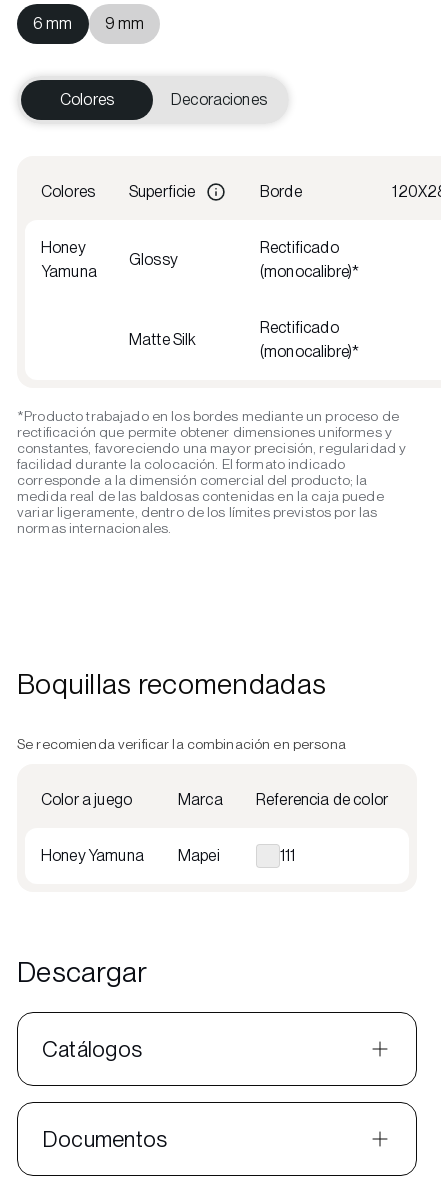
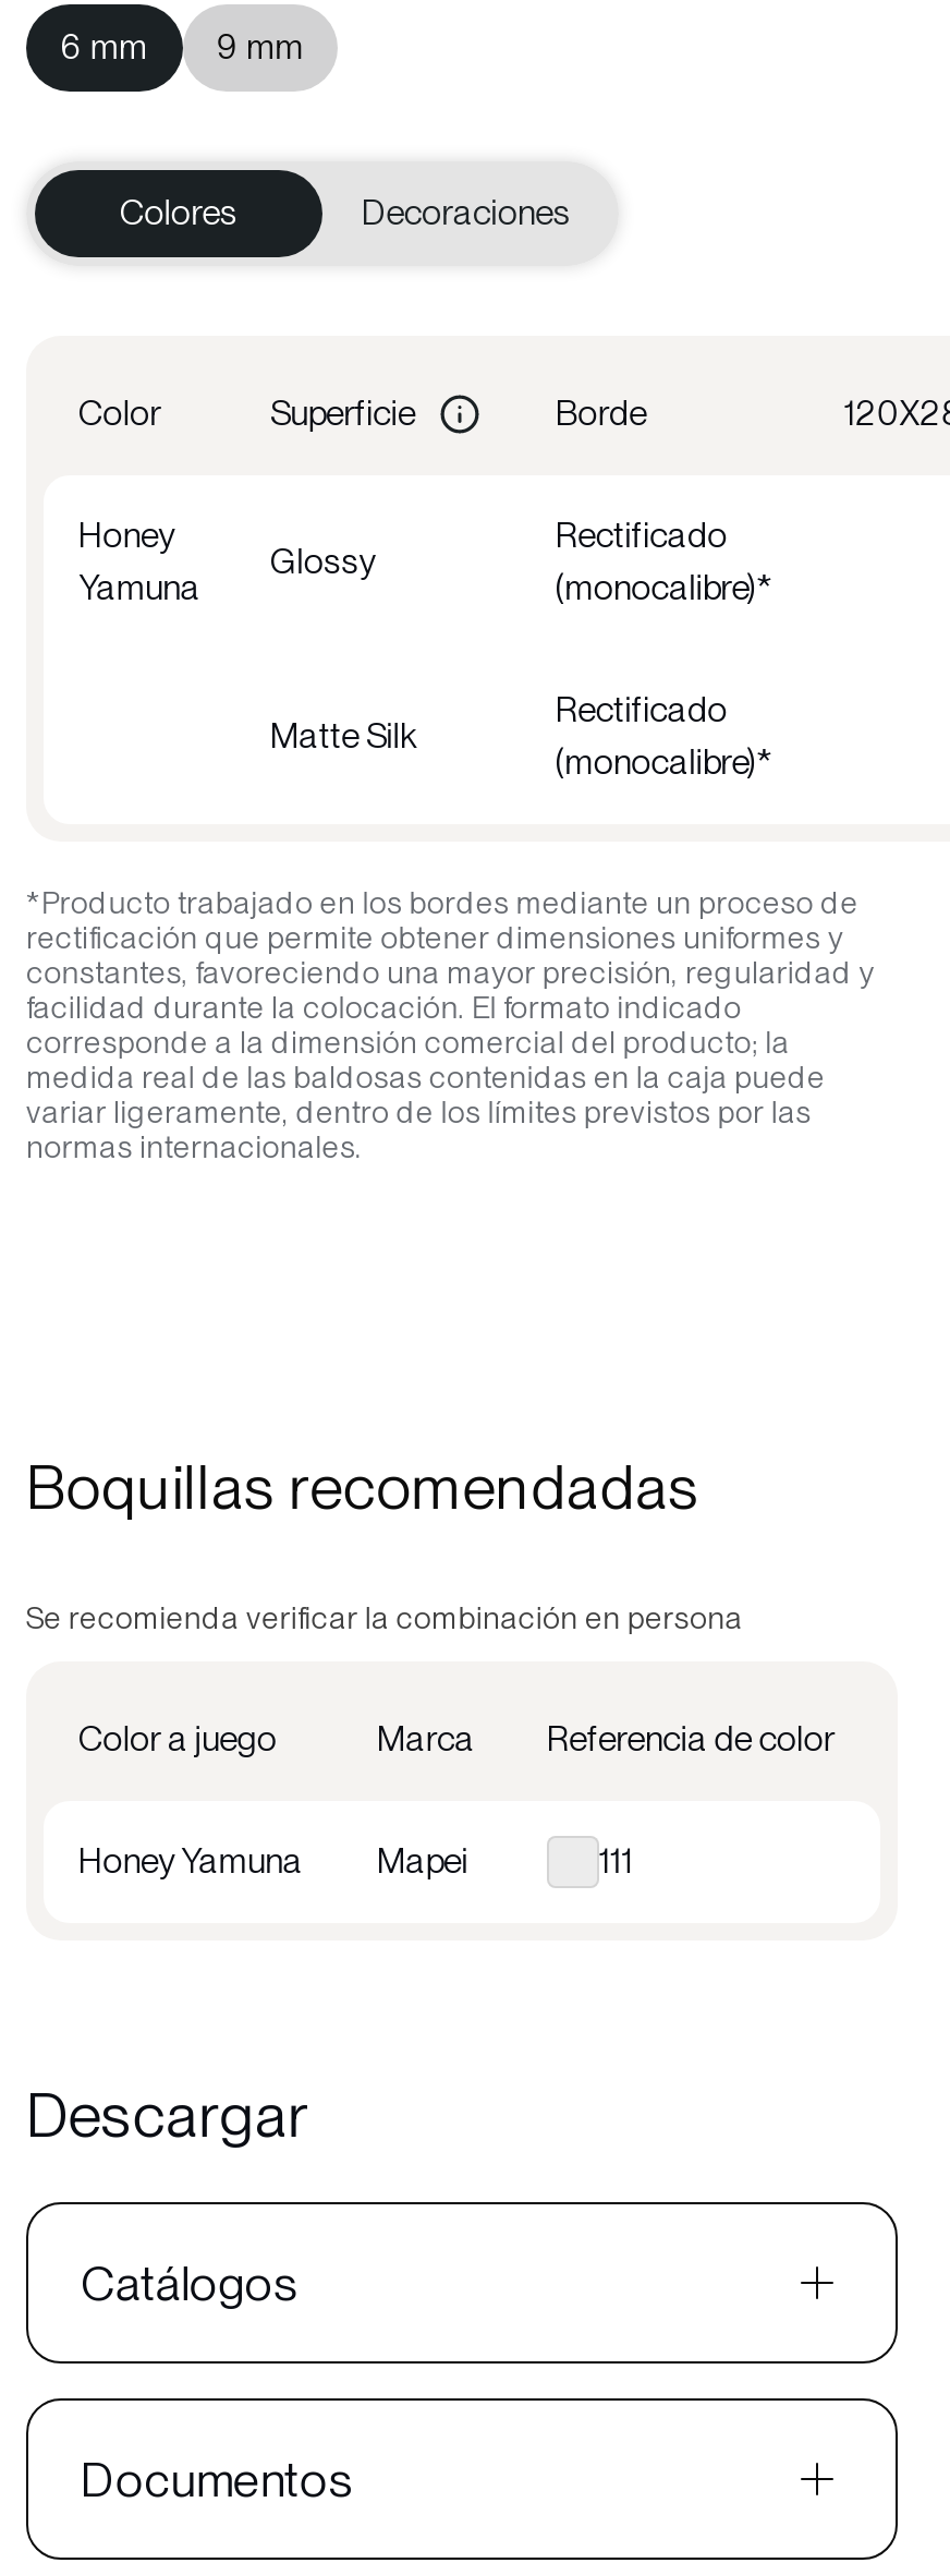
[41,182,95,201] Colores -> [78,392,161,434] Color

